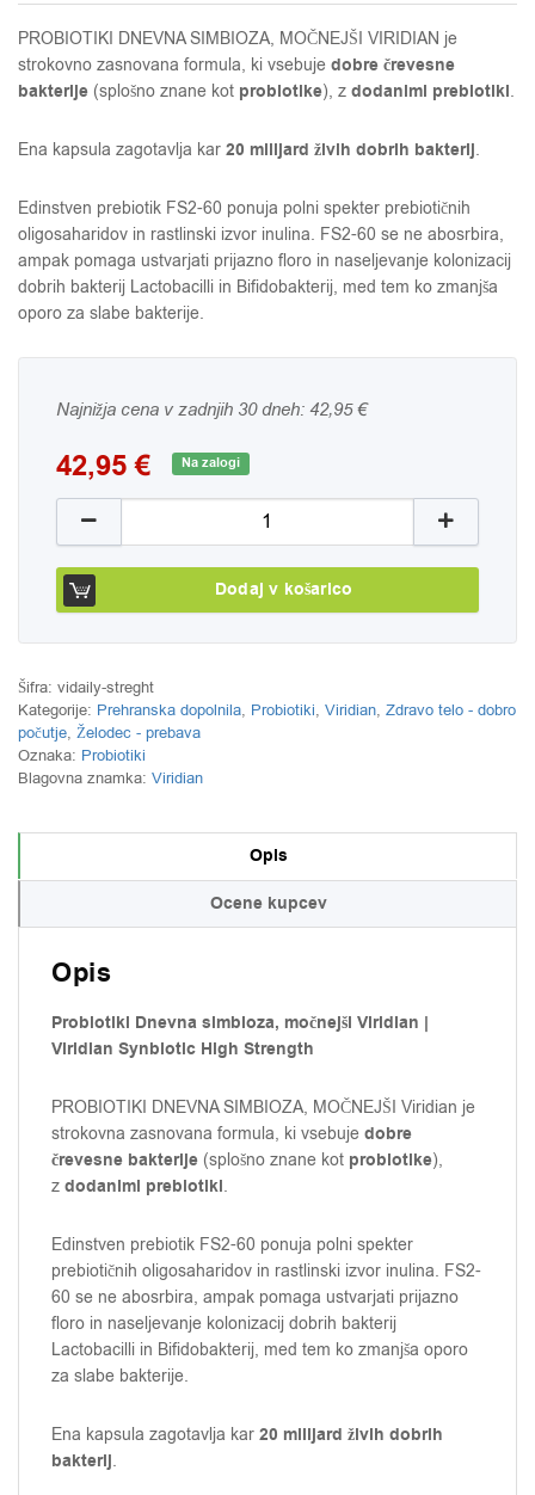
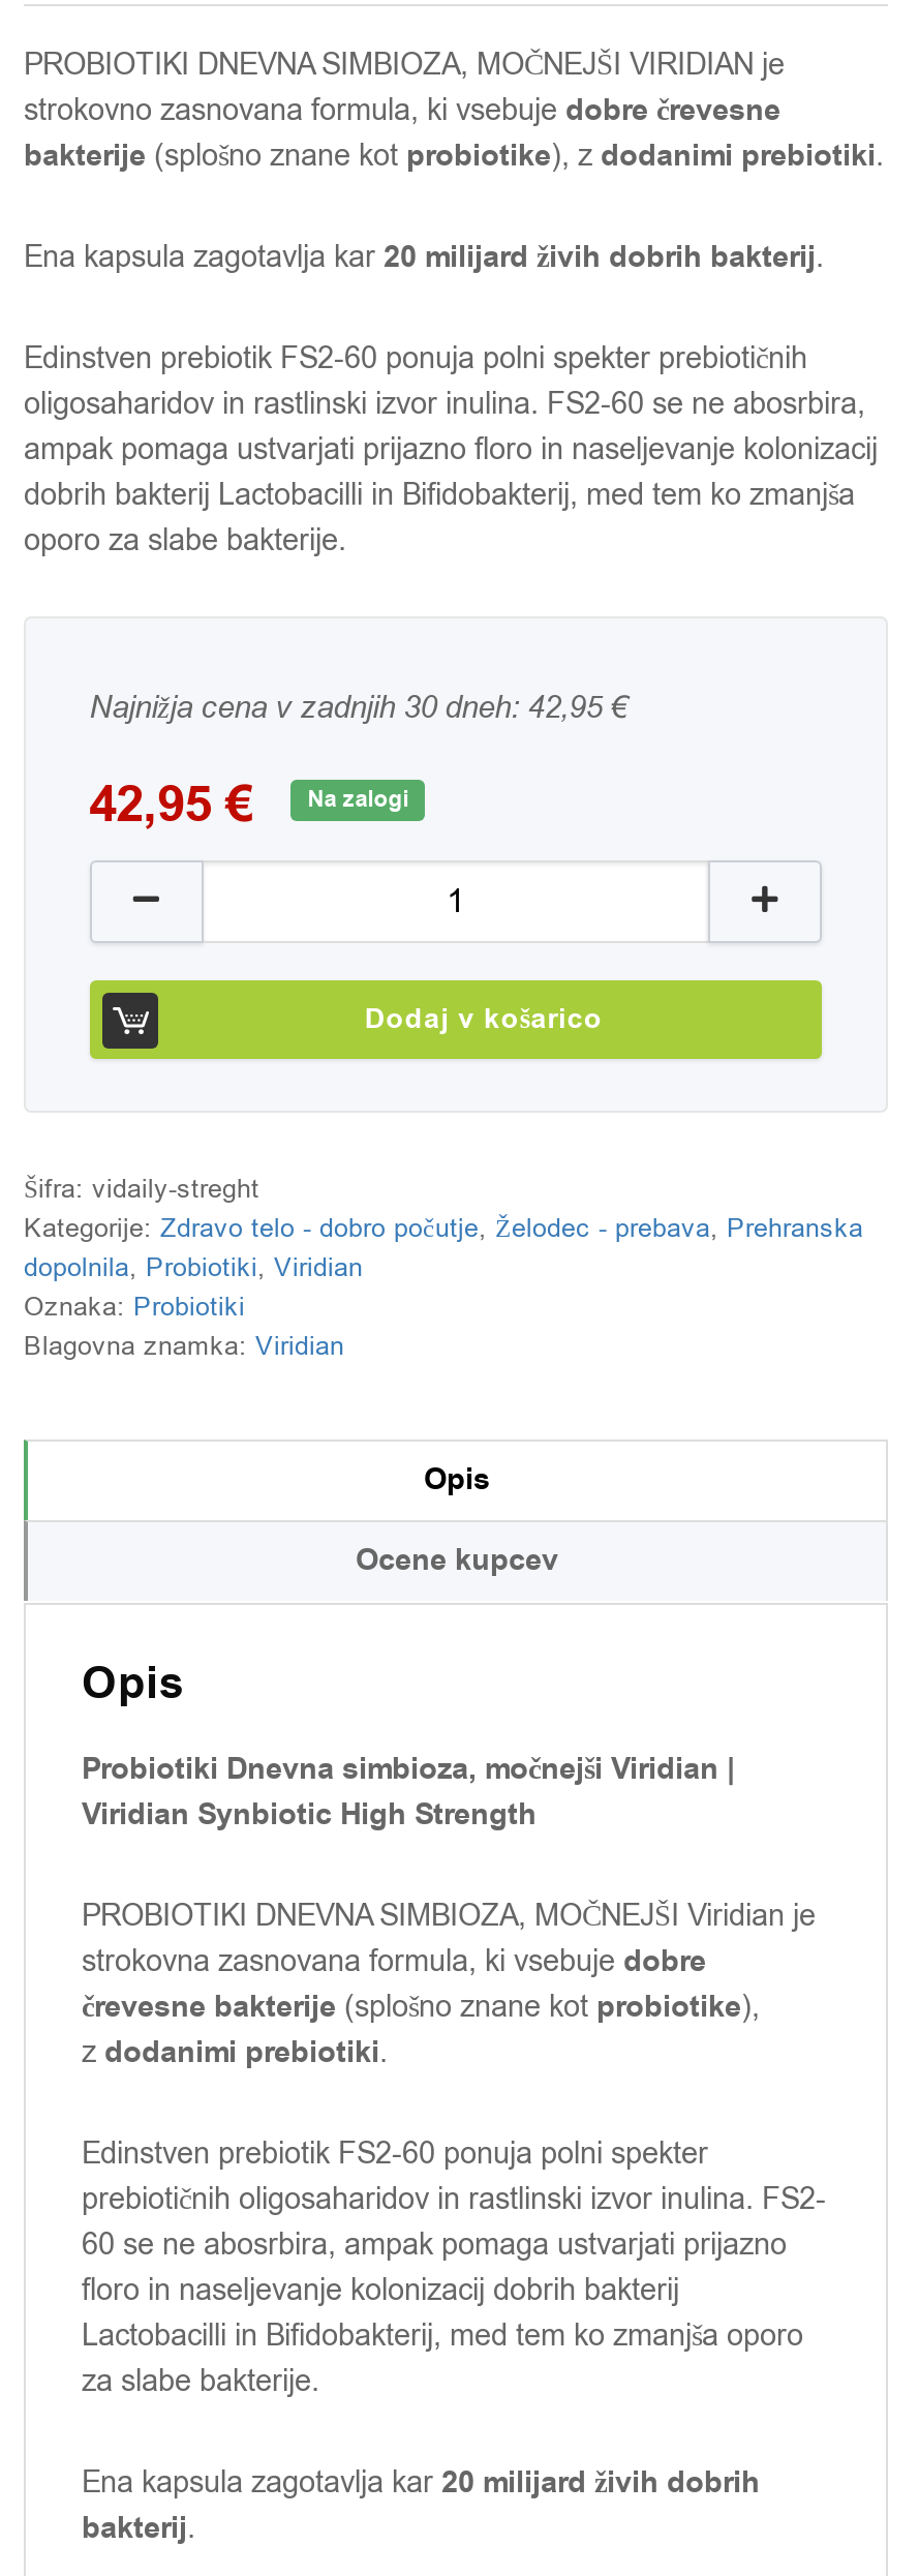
[18,700,516,743] Kategorije: Prehranska dopolnila, Probiotiki, Viridian, Zdravo telo - dobro | počutje, Želodec - prebava -> [24,1211,863,1285] Kategorije: Zdravo telo - dobro počutje, Želodec - prebava, Prehranska | dopolnila, Probiotiki, Viridian

